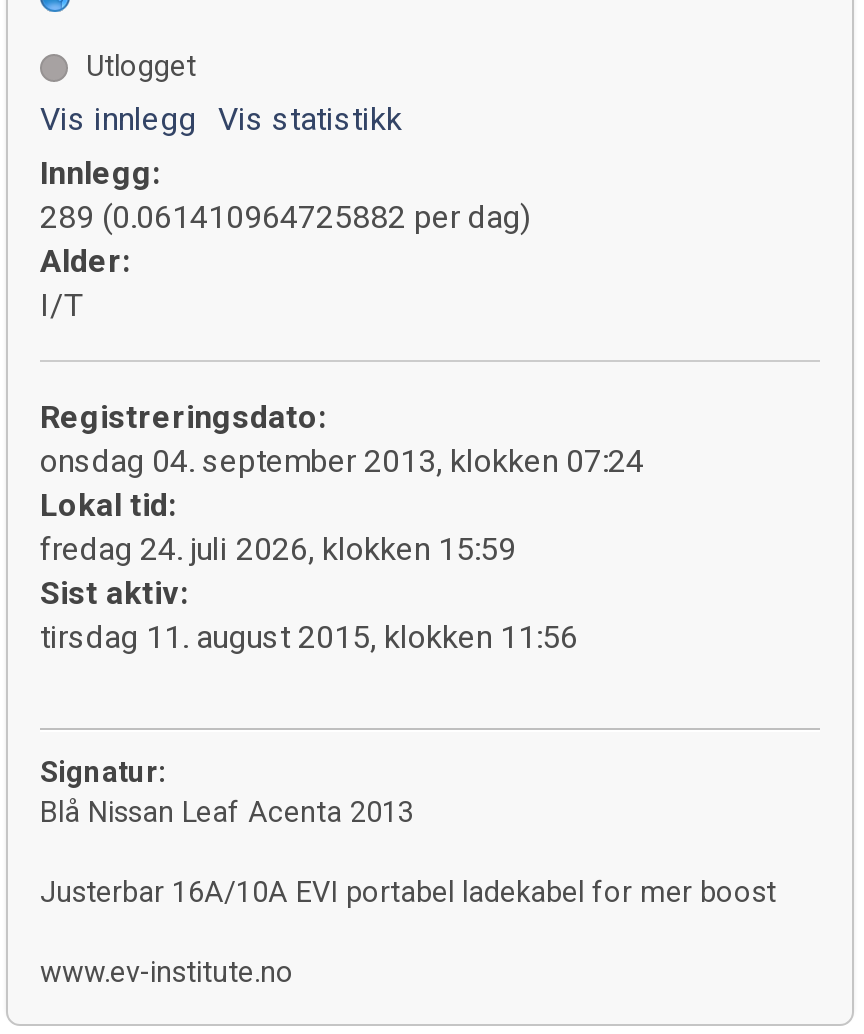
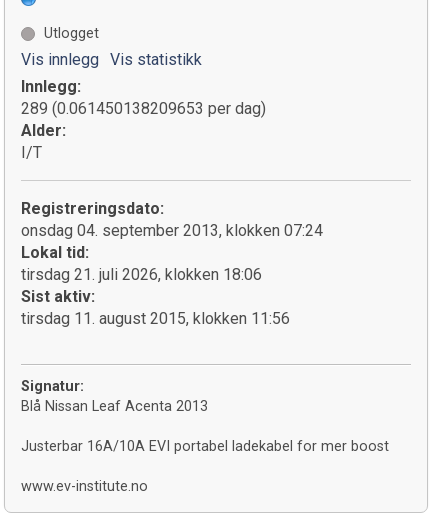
[40,198,530,236] 289 (0.061410964725882 per dag) -> [21,99,266,118] 289 (0.061450138209653 per dag)
[40,530,516,568] fredag 24. juli 2026, klokken 15:59 -> [21,265,262,284] tirsdag 21. juli 2026, klokken 18:06

